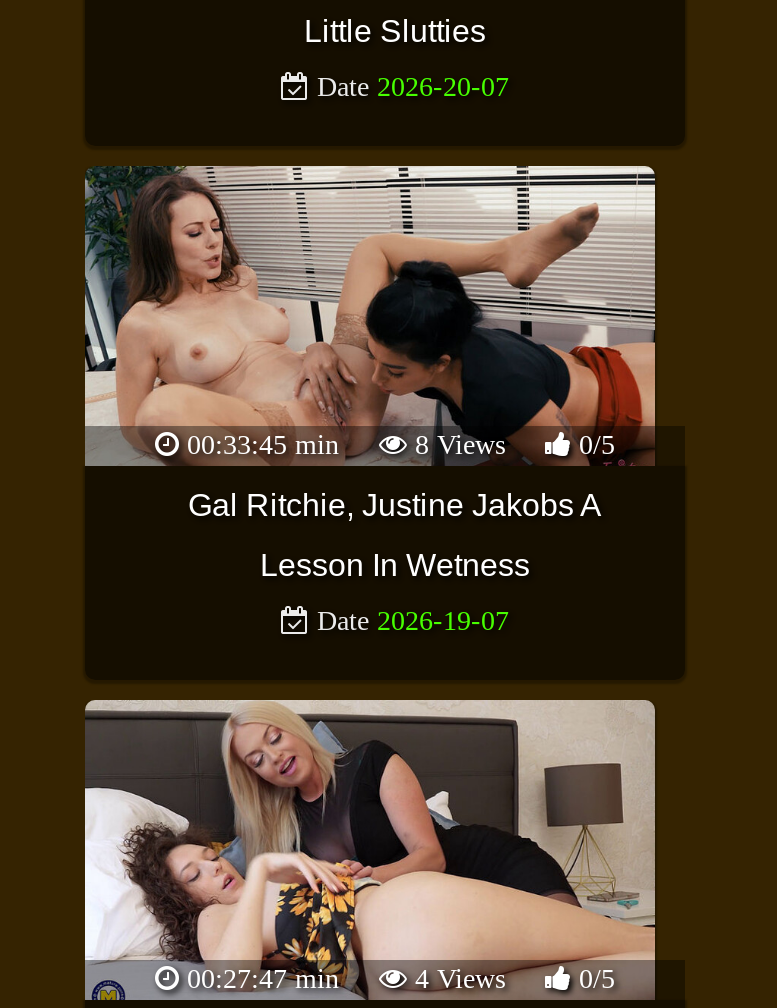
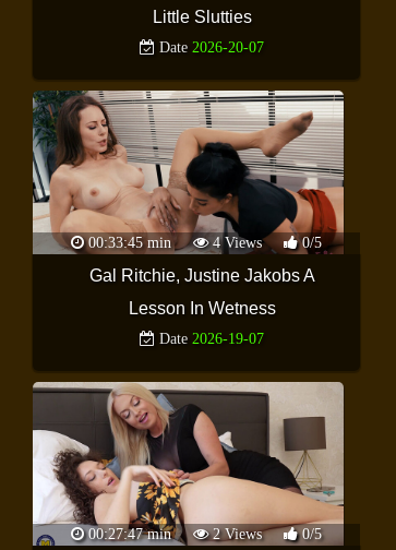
[179,430,615,460] 00:33:45 min 8 Views 0/5 -> [84,235,322,251] 00:33:45 min 4 Views 0/5
[179,964,615,994] 00:27:47 min 4 Views 0/5 -> [84,526,322,542] 00:27:47 min 2 Views 0/5

